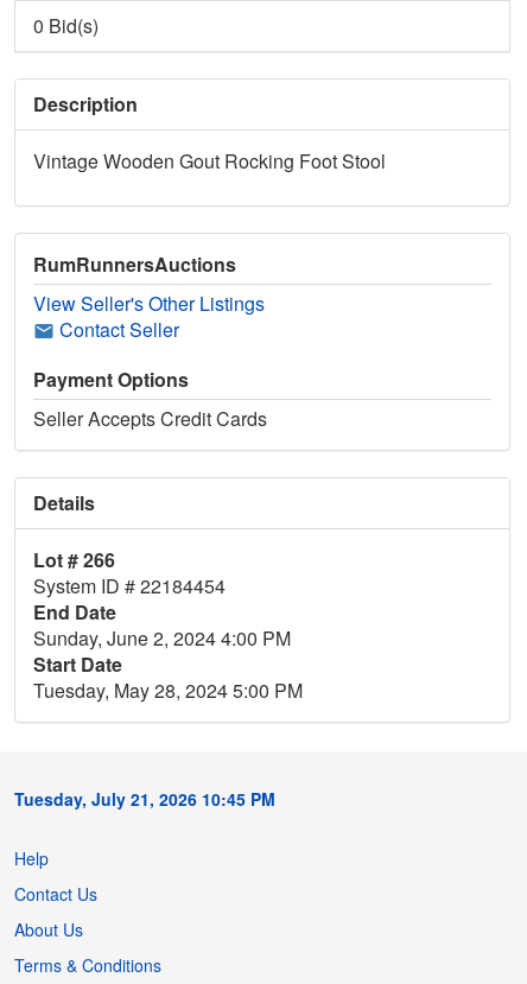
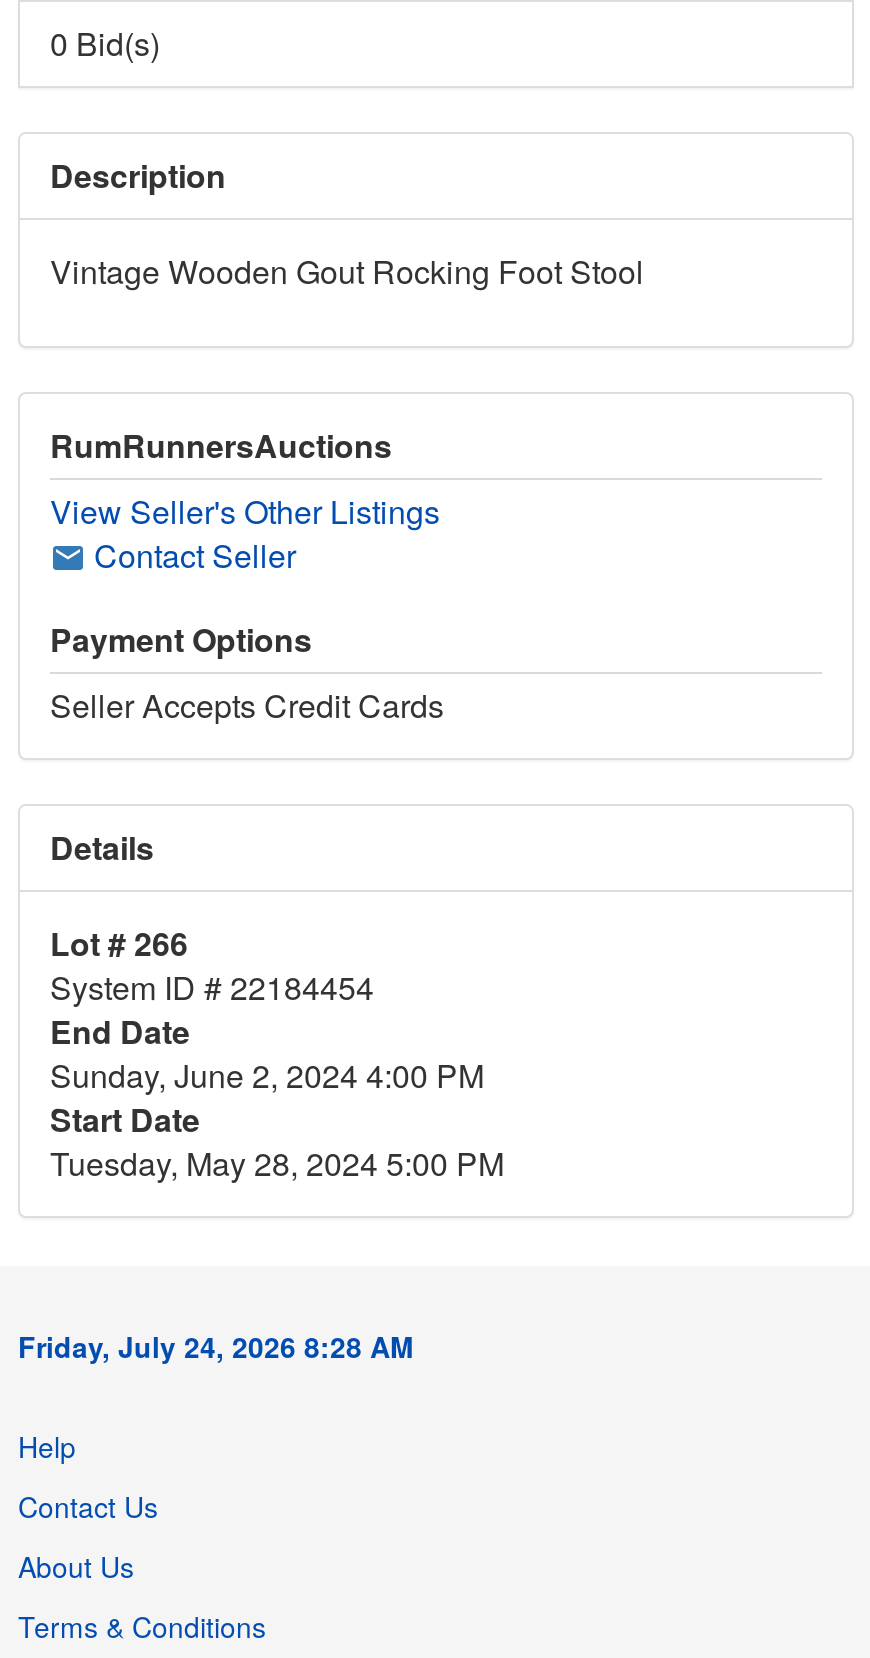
[14,787,275,811] Tuesday, July 21, 2026 10:45 PM -> [18,1327,414,1367] Friday, July 24, 2026 8:28 AM

